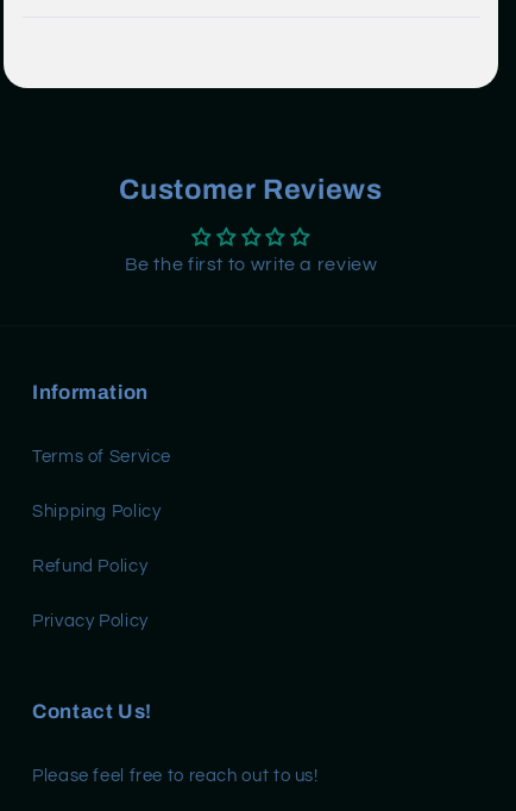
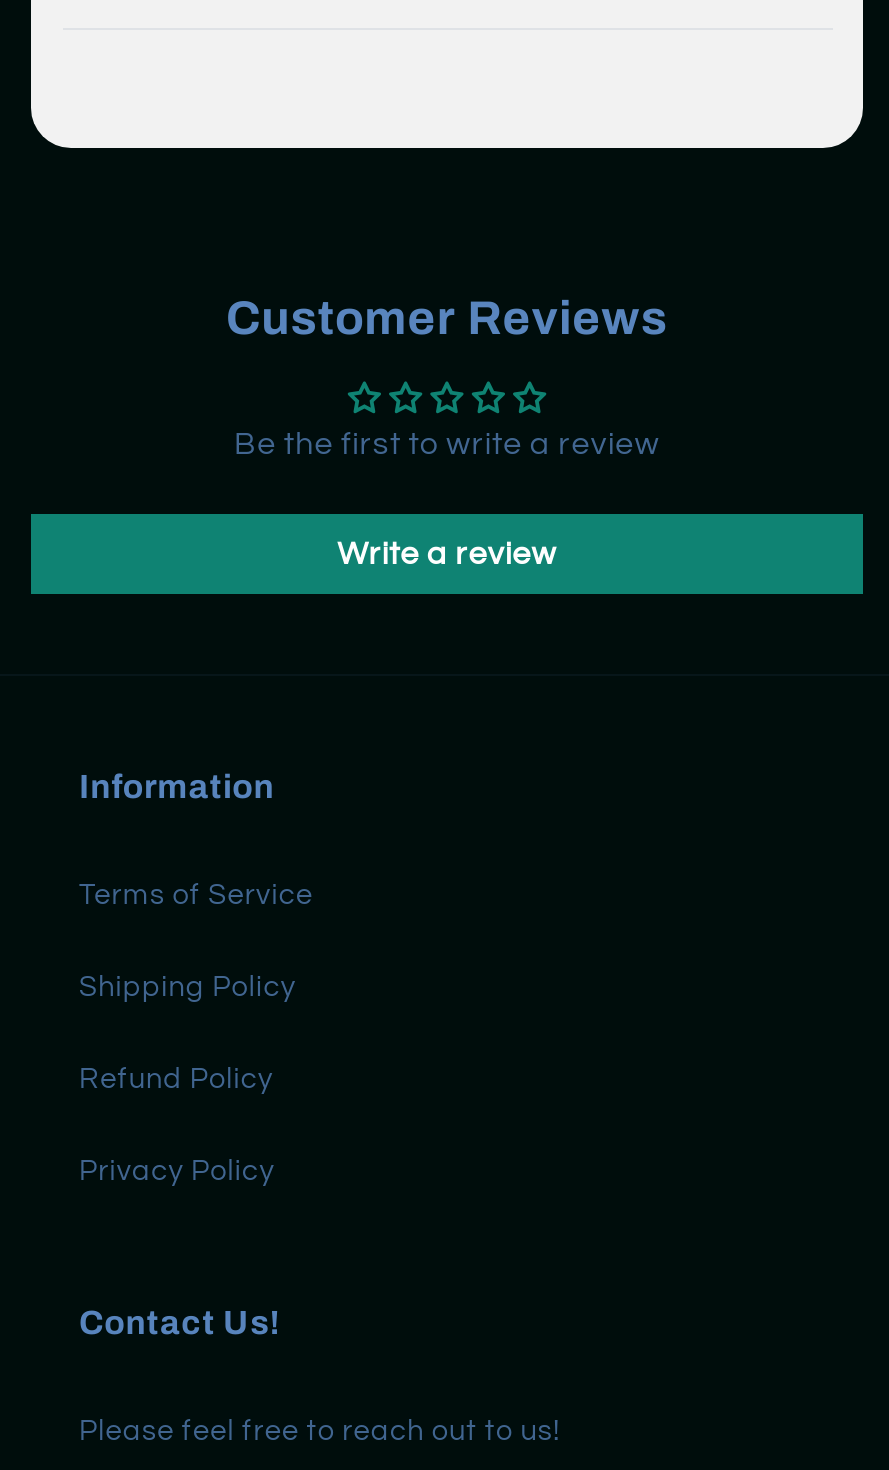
none -> [337,537,557,569] Write a review

